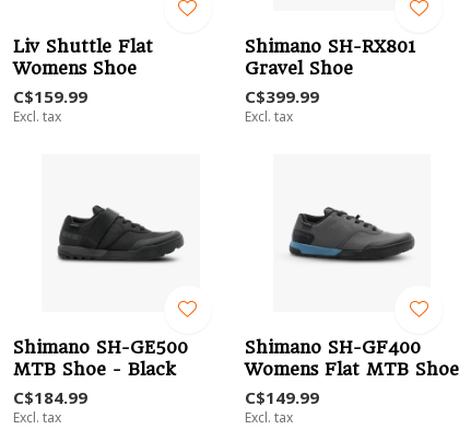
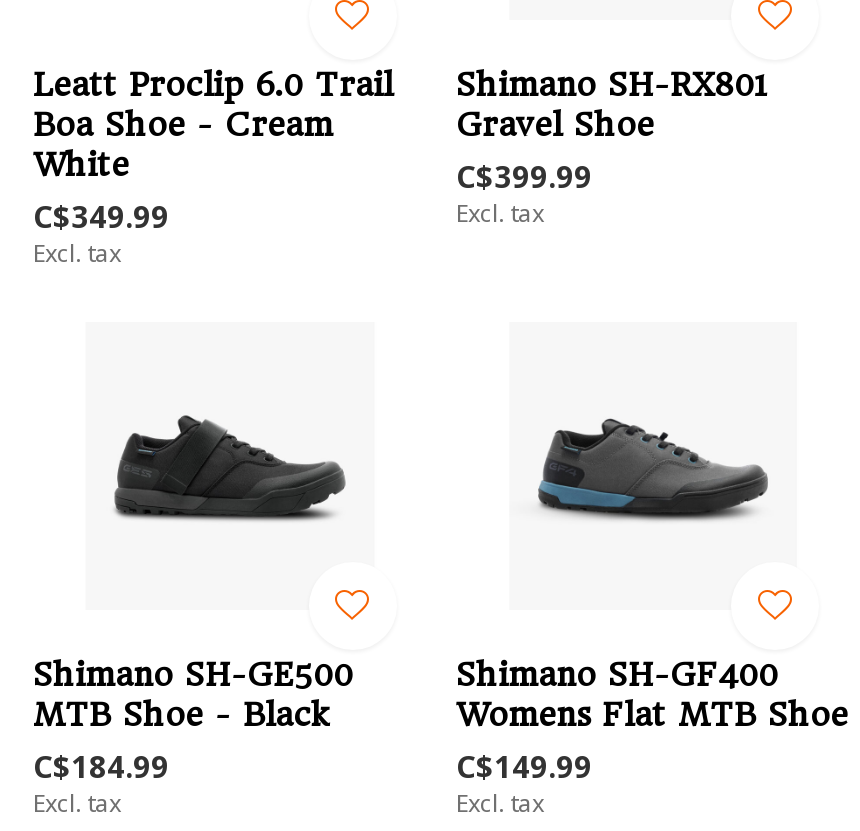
[13,36,153,108] Liv Shuttle Flat | Womens Shoe | C$159.99 -> [33,67,393,237] Leatt Proclip 6.0 Trail | Boa Shoe - Cream | White | C$349.99

